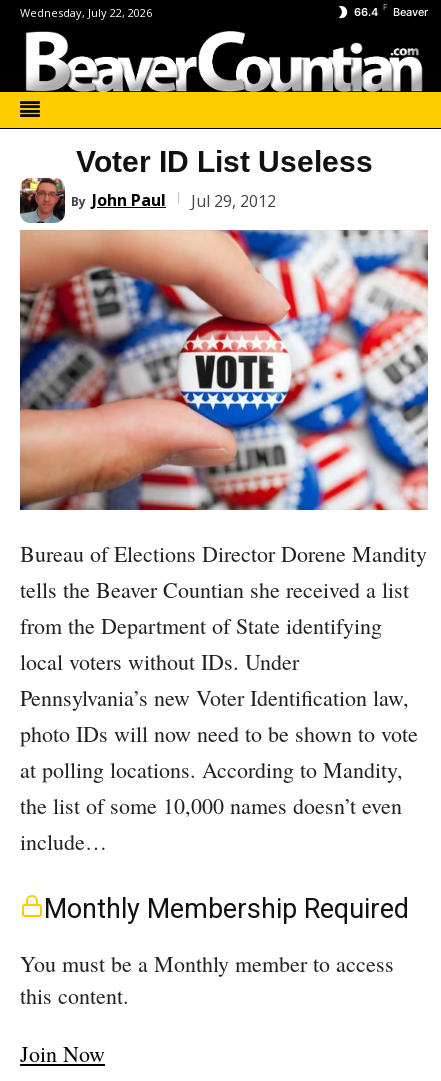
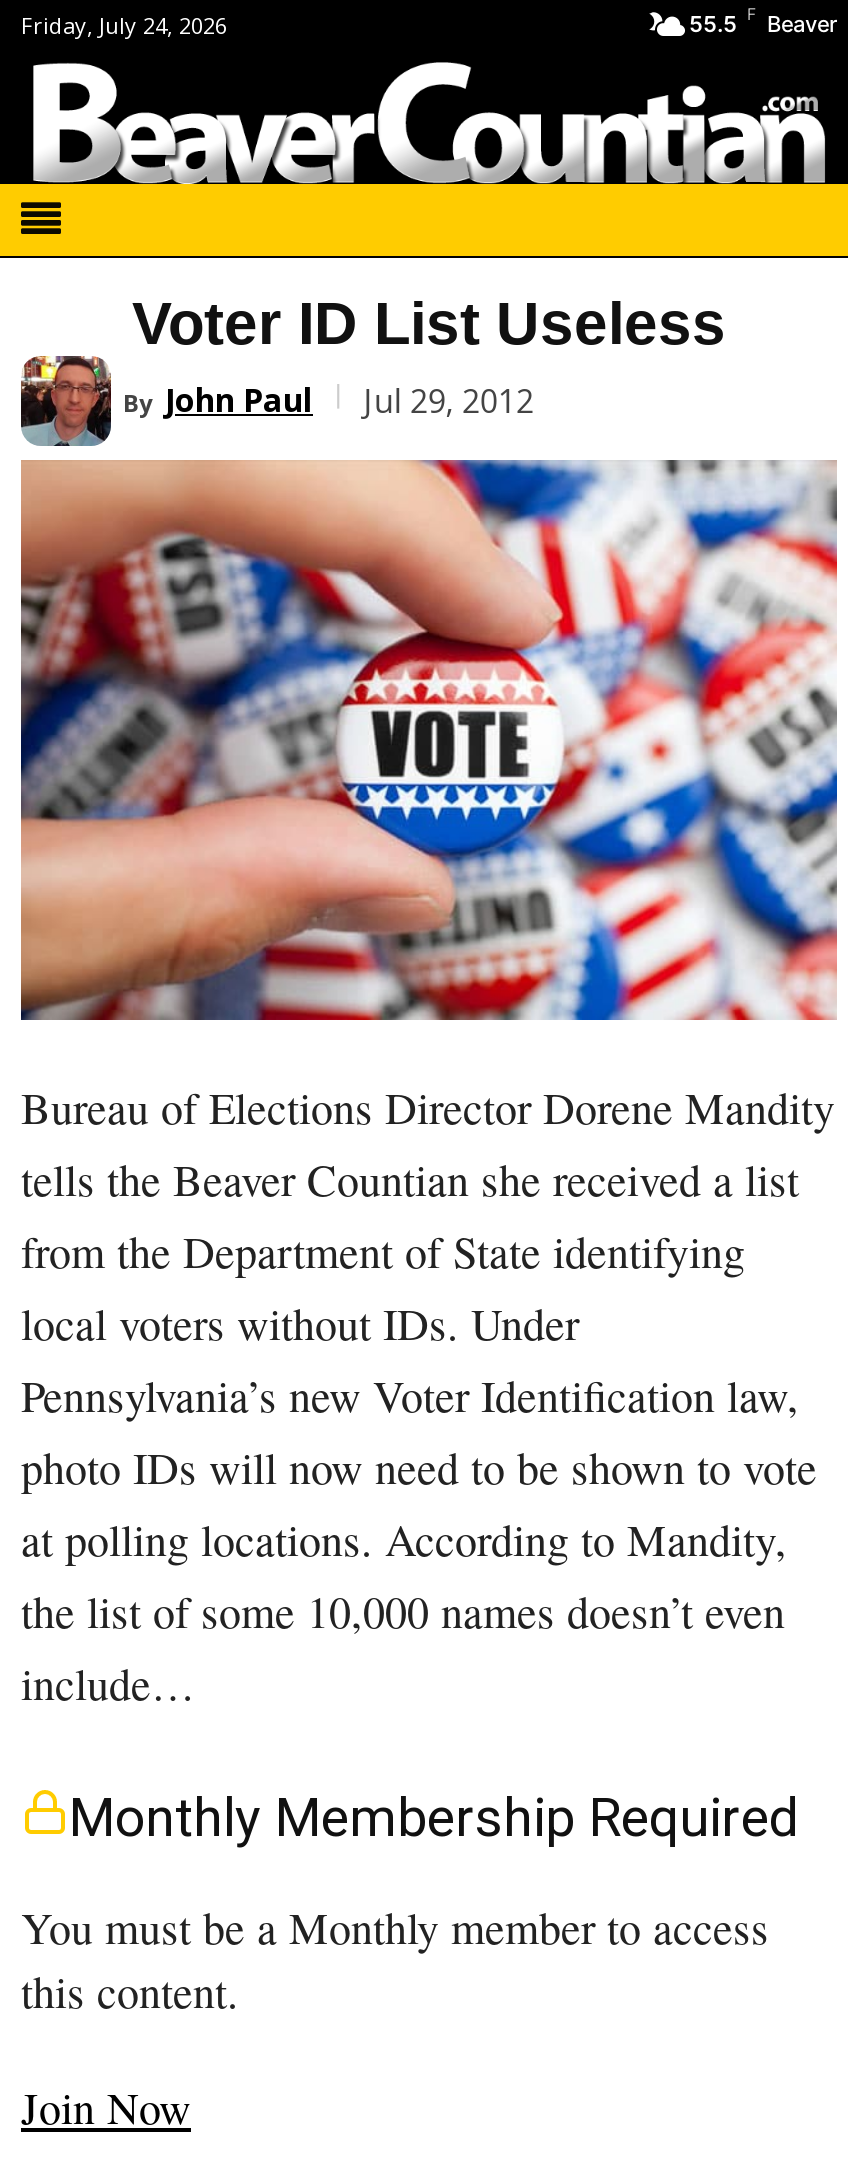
[20,5,152,20] Wednesday, July 22, 2026 -> [21,9,227,39] Friday, July 24, 2026
[354,2,428,19] 66.4 F Beaver -> [689,4,837,38] 55.5 F Beaver

